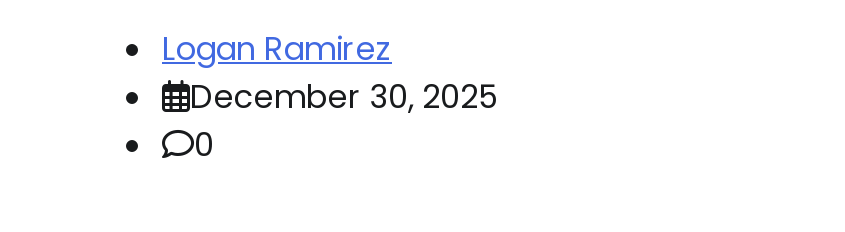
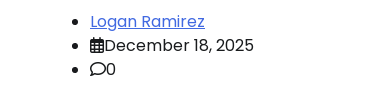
[190,73,498,119] December 30, 2025 -> [104,34,254,57] December 18, 2025

